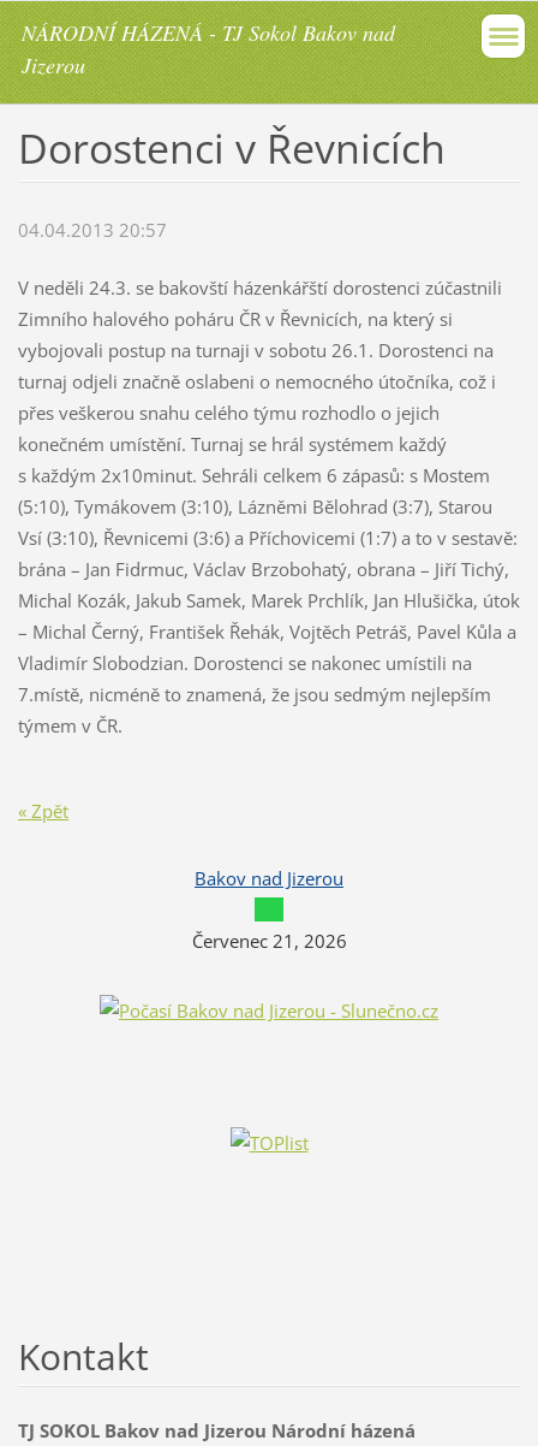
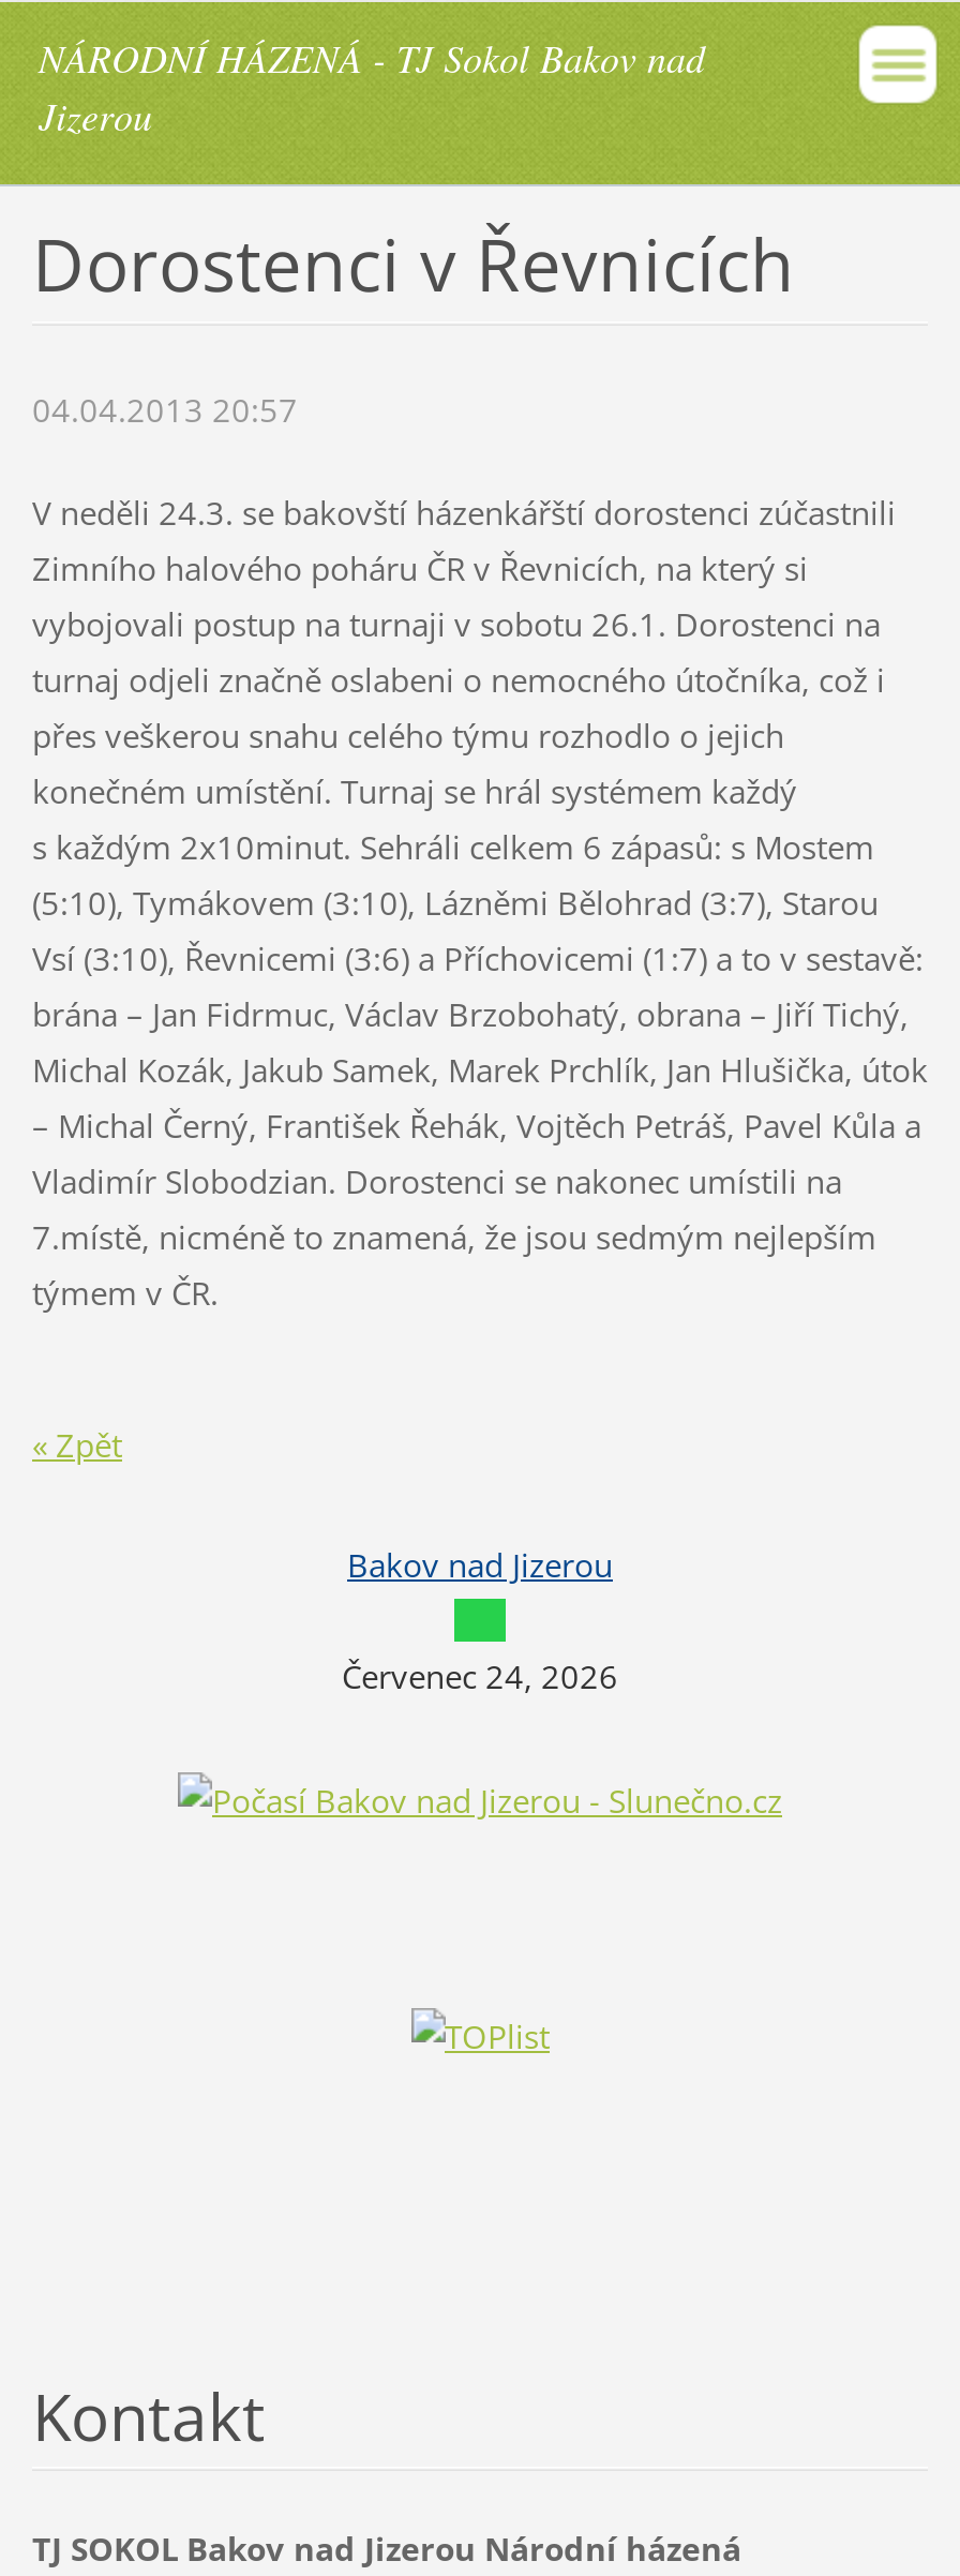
[192,929,346,953] Červenec 21, 2026 -> [342,1655,618,1698] Červenec 24, 2026

